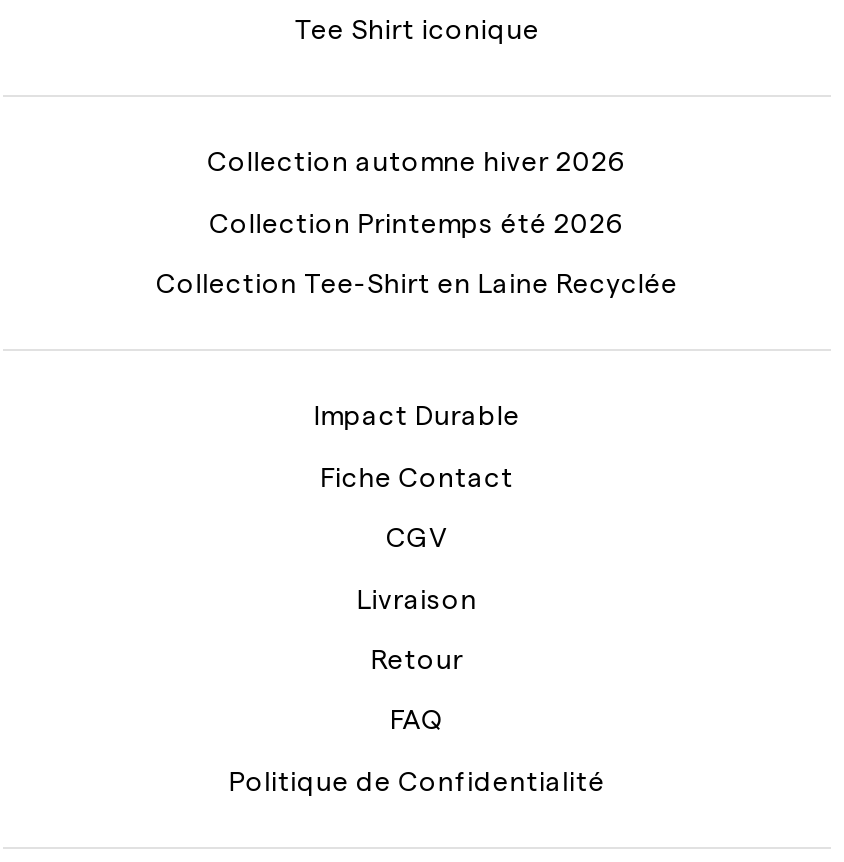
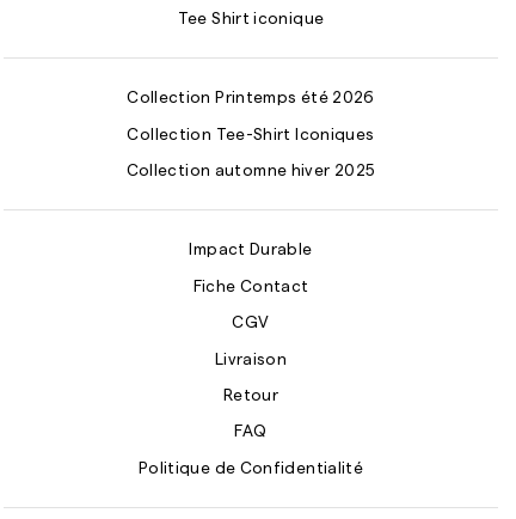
[207,149,627,177] Collection automne hiver 2026 -> none
moved [209,210,625,238] -> [127,90,375,107]: Collection Printemps été 2026
[156,271,678,299] Collection Tee-Shirt en Laine Recyclée -> [126,126,375,179] Collection Tee-Shirt Iconiques | Collection automne hiver 2025

